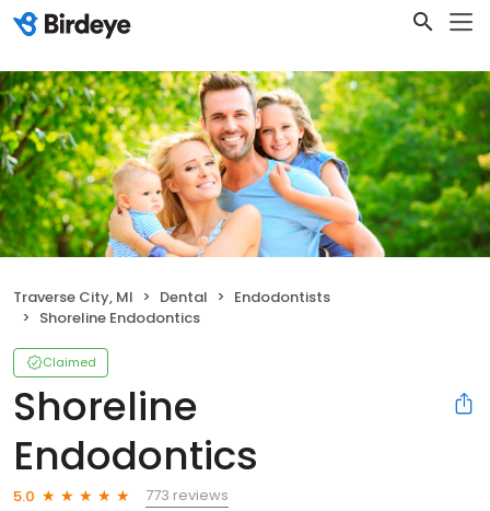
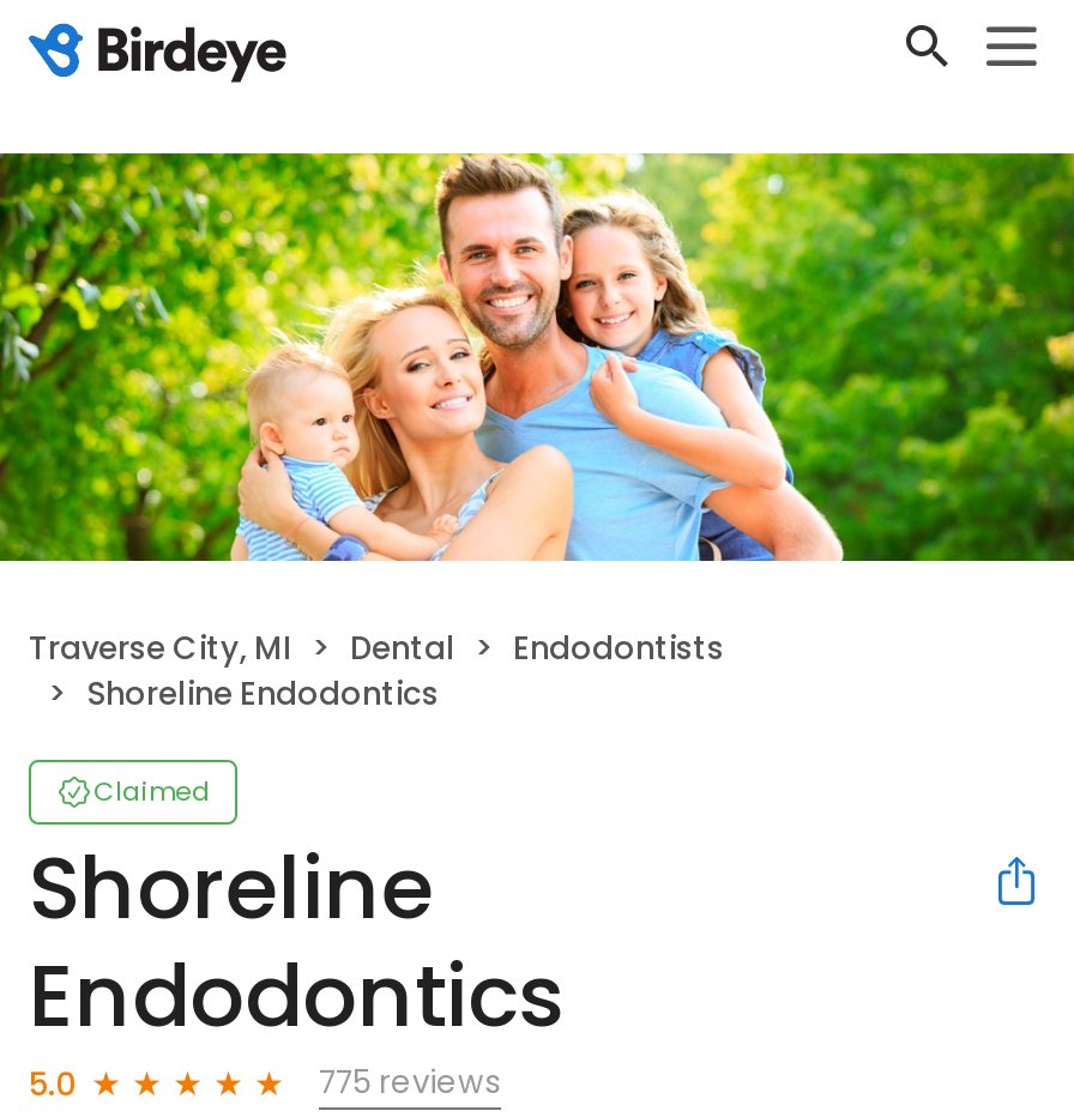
[145,485,229,506] 773 reviews -> [319,1060,501,1106] 775 reviews

